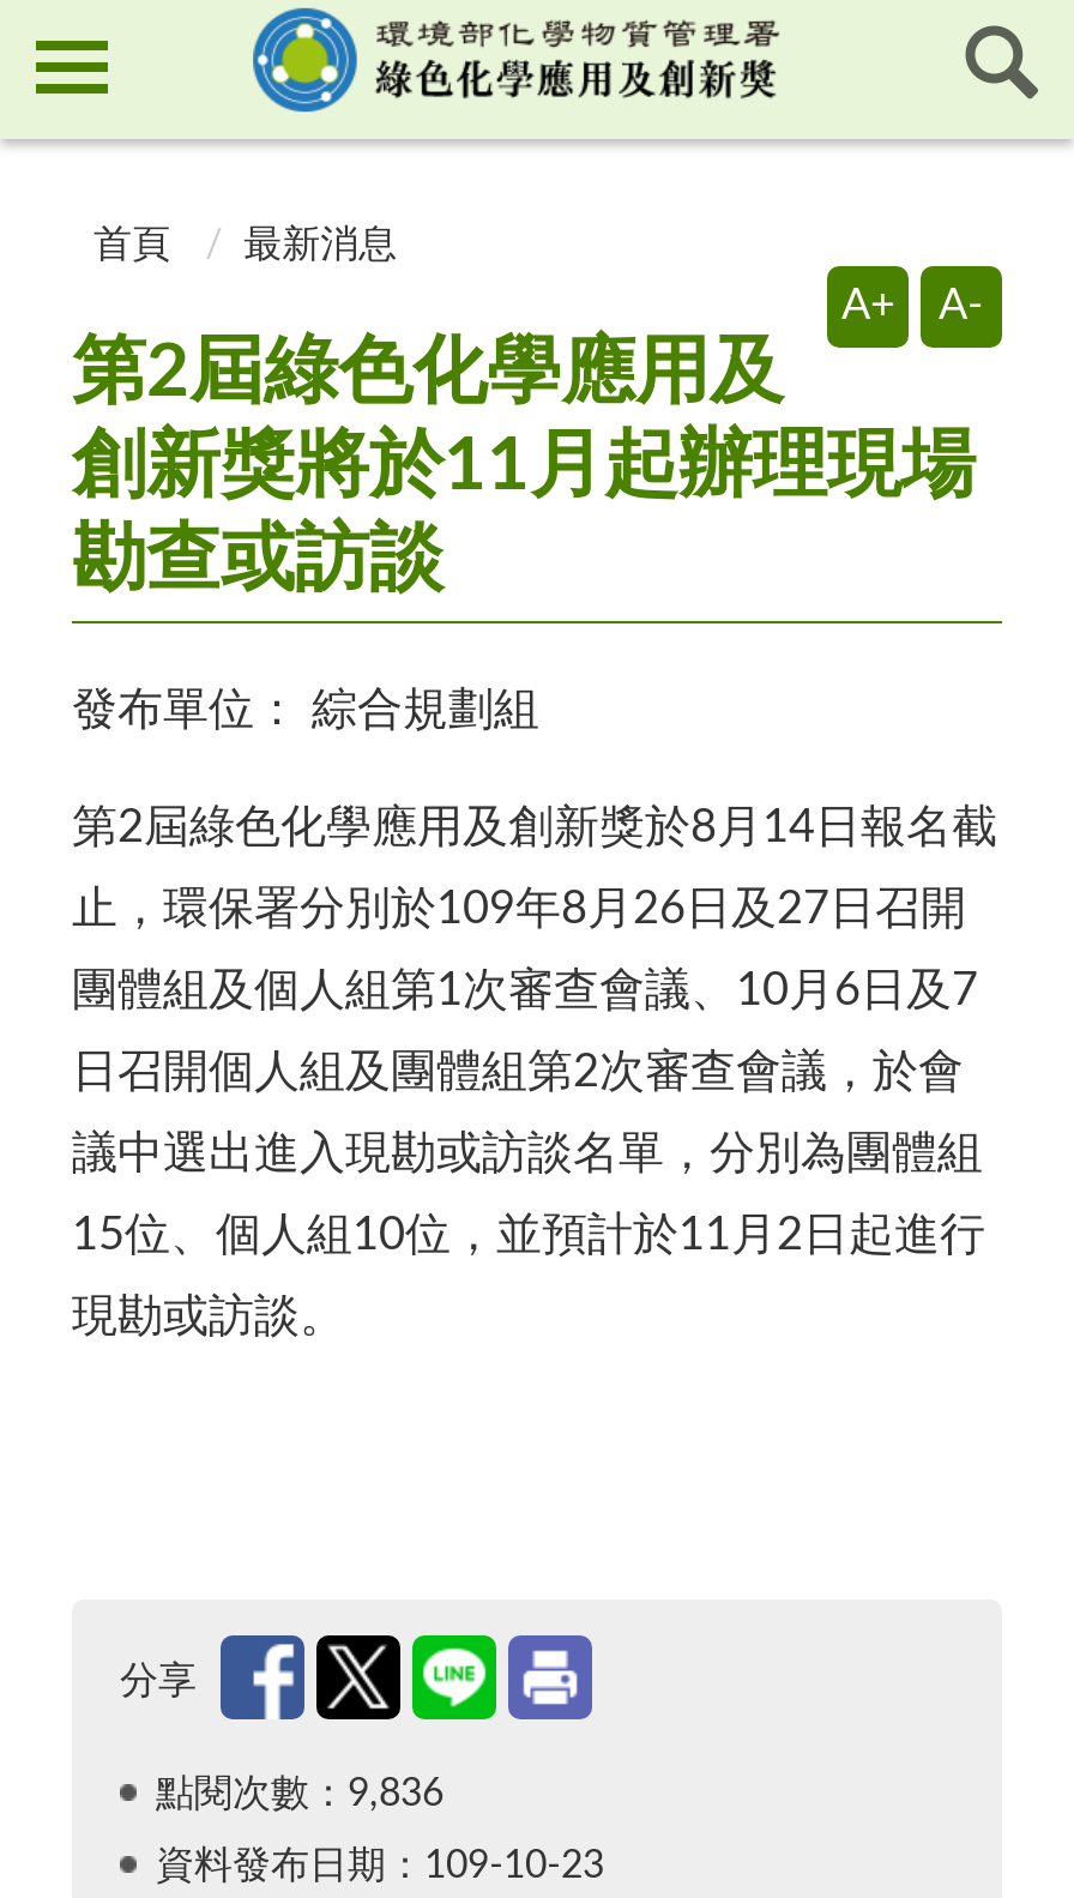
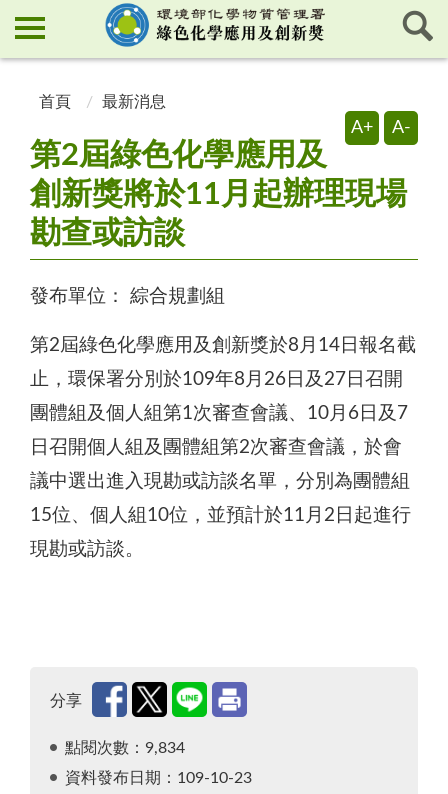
[156,1774,444,1812] 點閱次數：9,836 -> [65,740,185,756] 點閱次數：9,834

